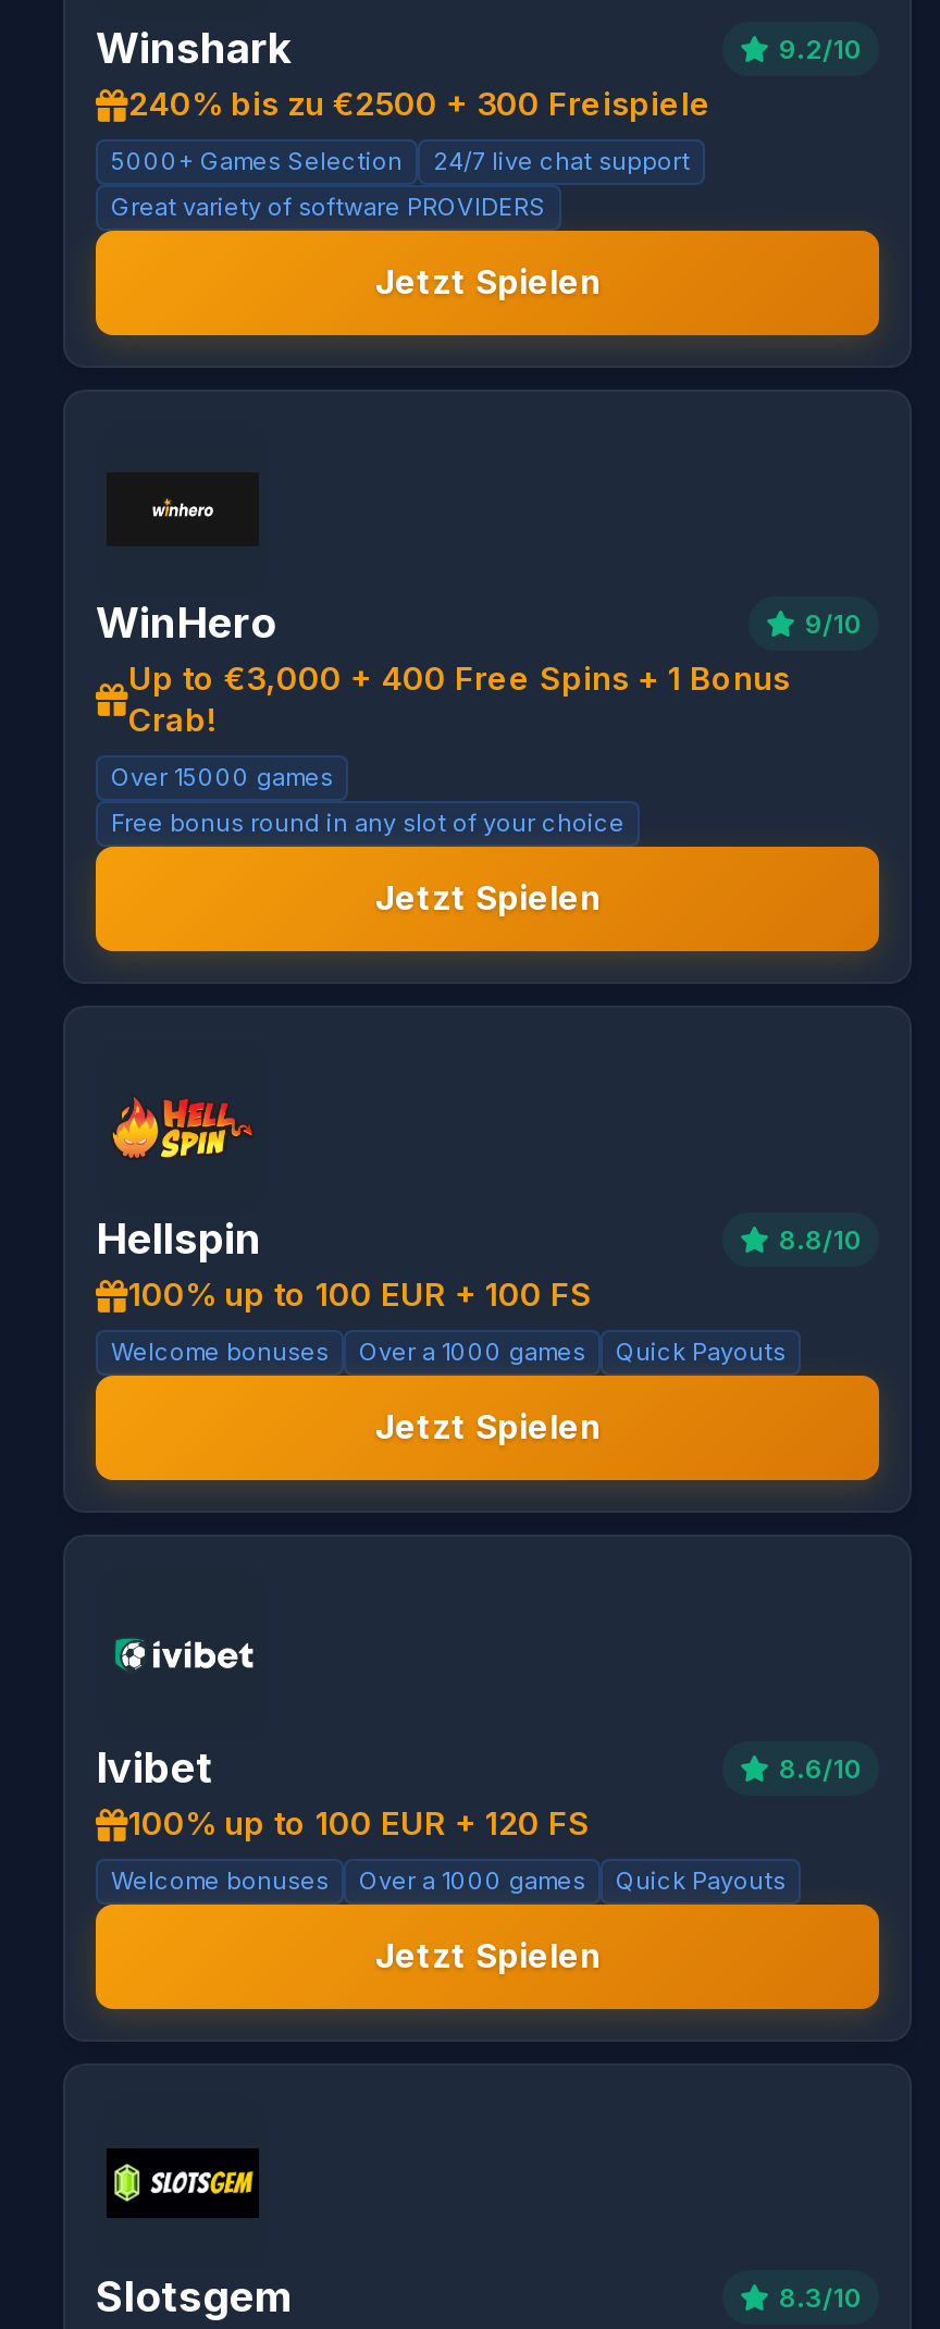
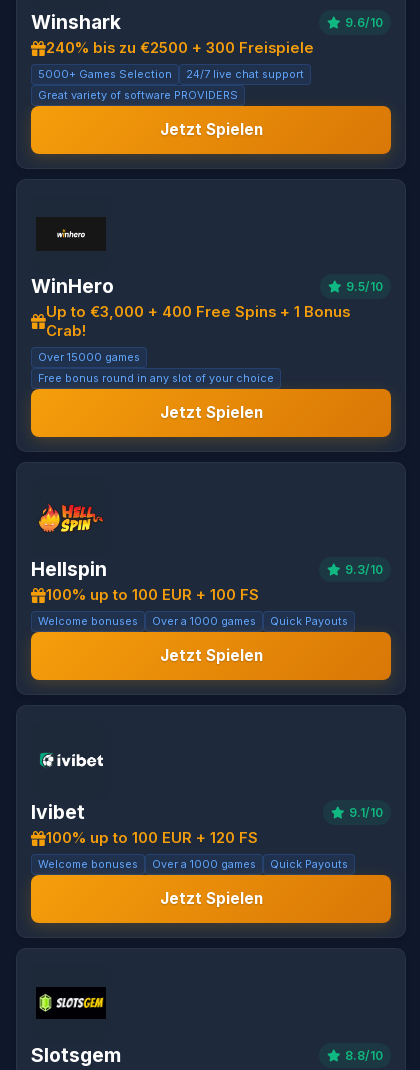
[779,33,862,65] 9.2/10 -> [345,15,383,30] 9.6/10
[805,607,862,640] 9/10 -> [346,279,383,294] 9.5/10
[779,1223,862,1256] 8.8/10 -> [345,562,383,577] 9.3/10
[779,1752,862,1785] 8.6/10 -> [349,805,383,820] 9.1/10
[779,2281,862,2314] 8.3/10 -> [345,1048,383,1063] 8.8/10

